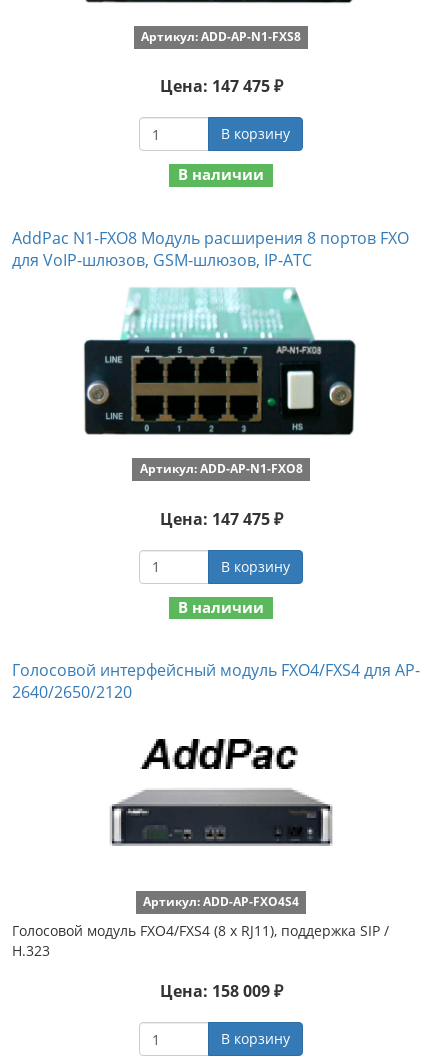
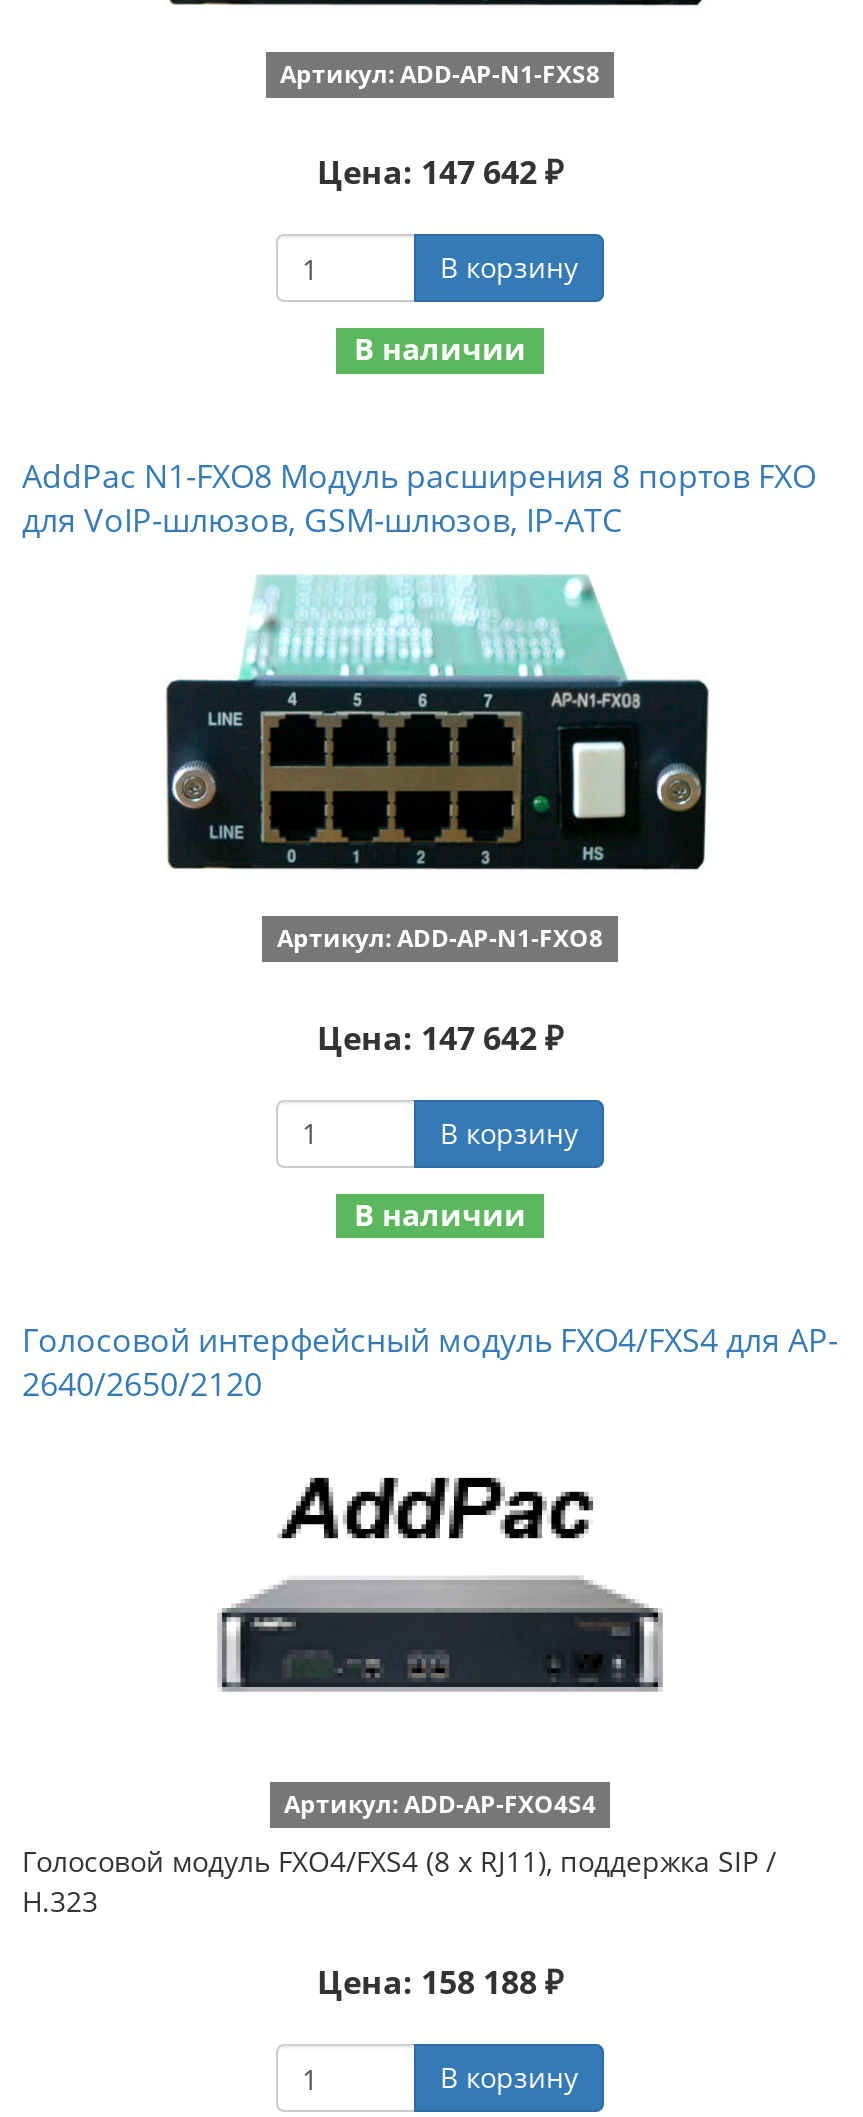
[159,75,282,97] Цена: 147 475 ₽ -> [317,151,563,195] Цена: 147 642 ₽
[159,508,282,530] Цена: 147 475 ₽ -> [317,1016,563,1060] Цена: 147 642 ₽
[159,980,282,1002] Цена: 158 009 ₽ -> [317,1961,563,2005] Цена: 158 188 ₽

